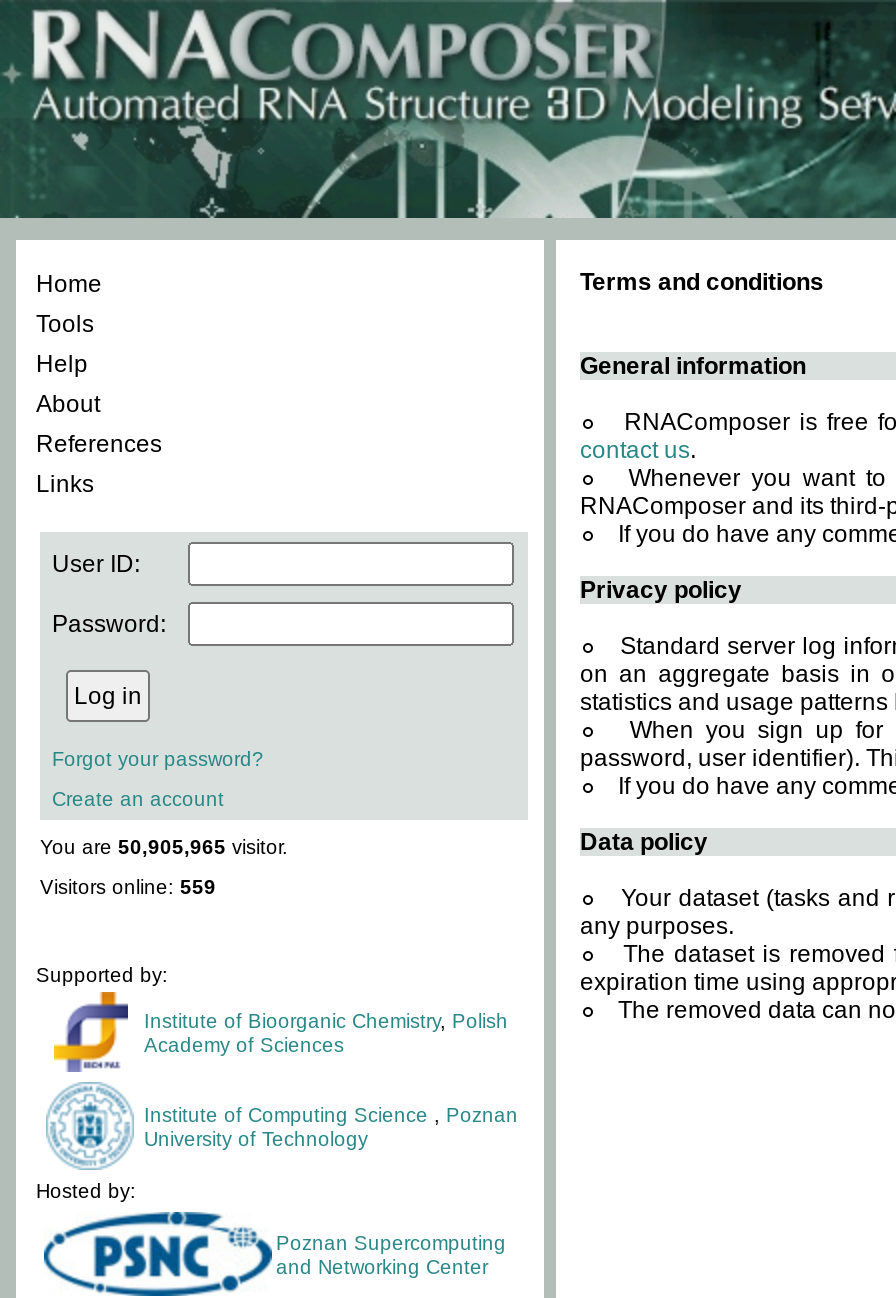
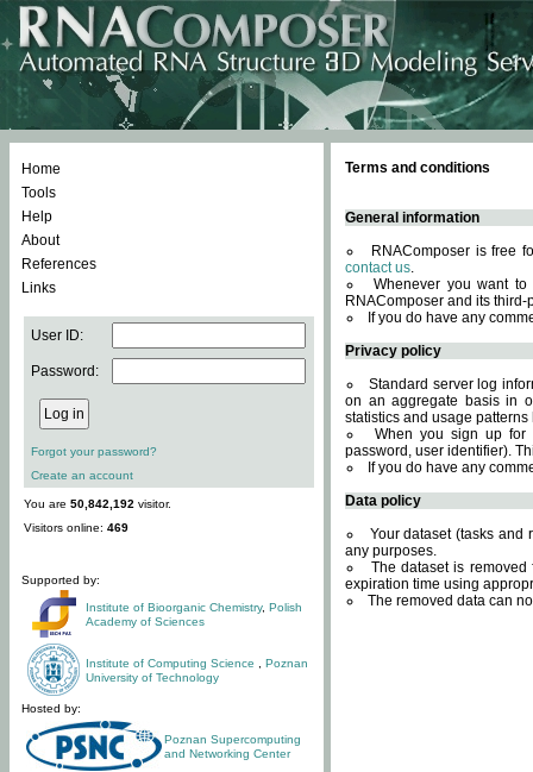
[40,836,288,858] You are 50,905,965 visitor. -> [24,497,171,510] You are 50,842,192 visitor.
[40,876,216,898] Visitors online: 559 -> [24,521,128,534] Visitors online: 469

